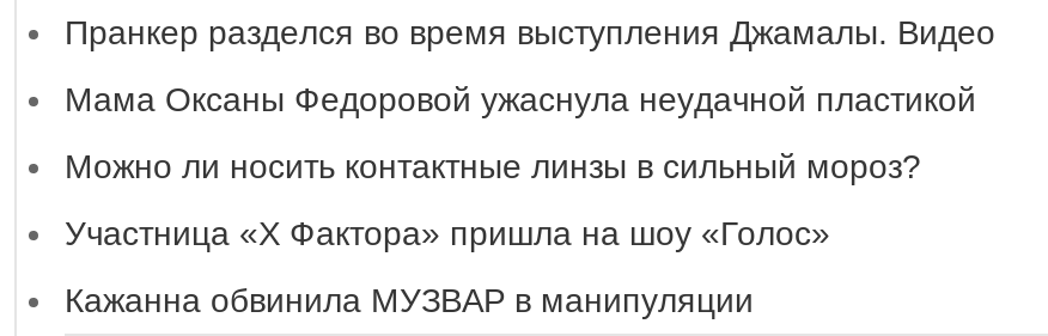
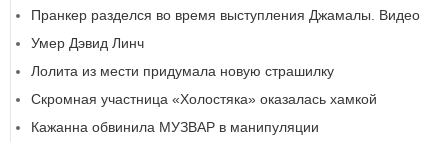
[65,80,976,118] Мама Оксаны Федоровой ужаснула неудачной пластикой -> [31,35,144,51] Умер Дэвид Линч
[65,147,921,185] Можно ли носить контактные линзы в сильный мороз? -> [31,63,334,79] Лолита из мести придумала новую страшилку
[65,214,830,252] Участница «Х Фактора» пришла на шоу «Голос» -> [31,91,377,107] Скромная участница «Холостяка» оказалась хамкой

